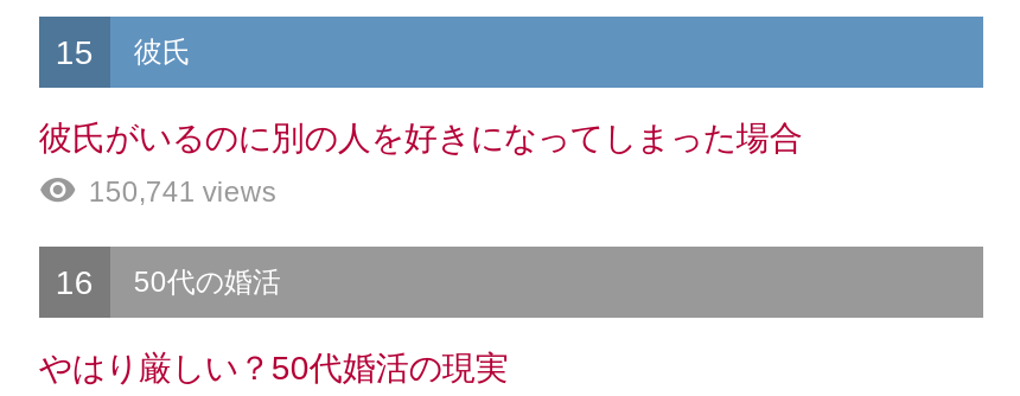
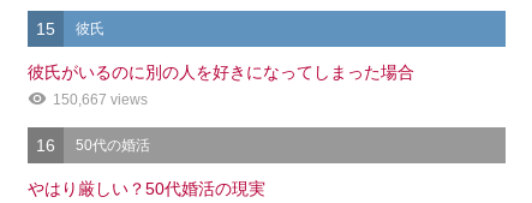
[89,176,276,209] 150,741 views -> [53,92,148,108] 150,667 views

